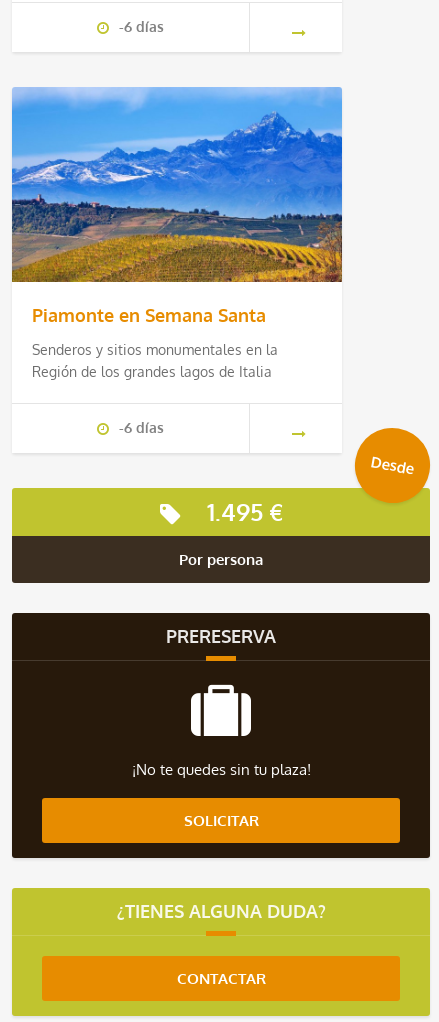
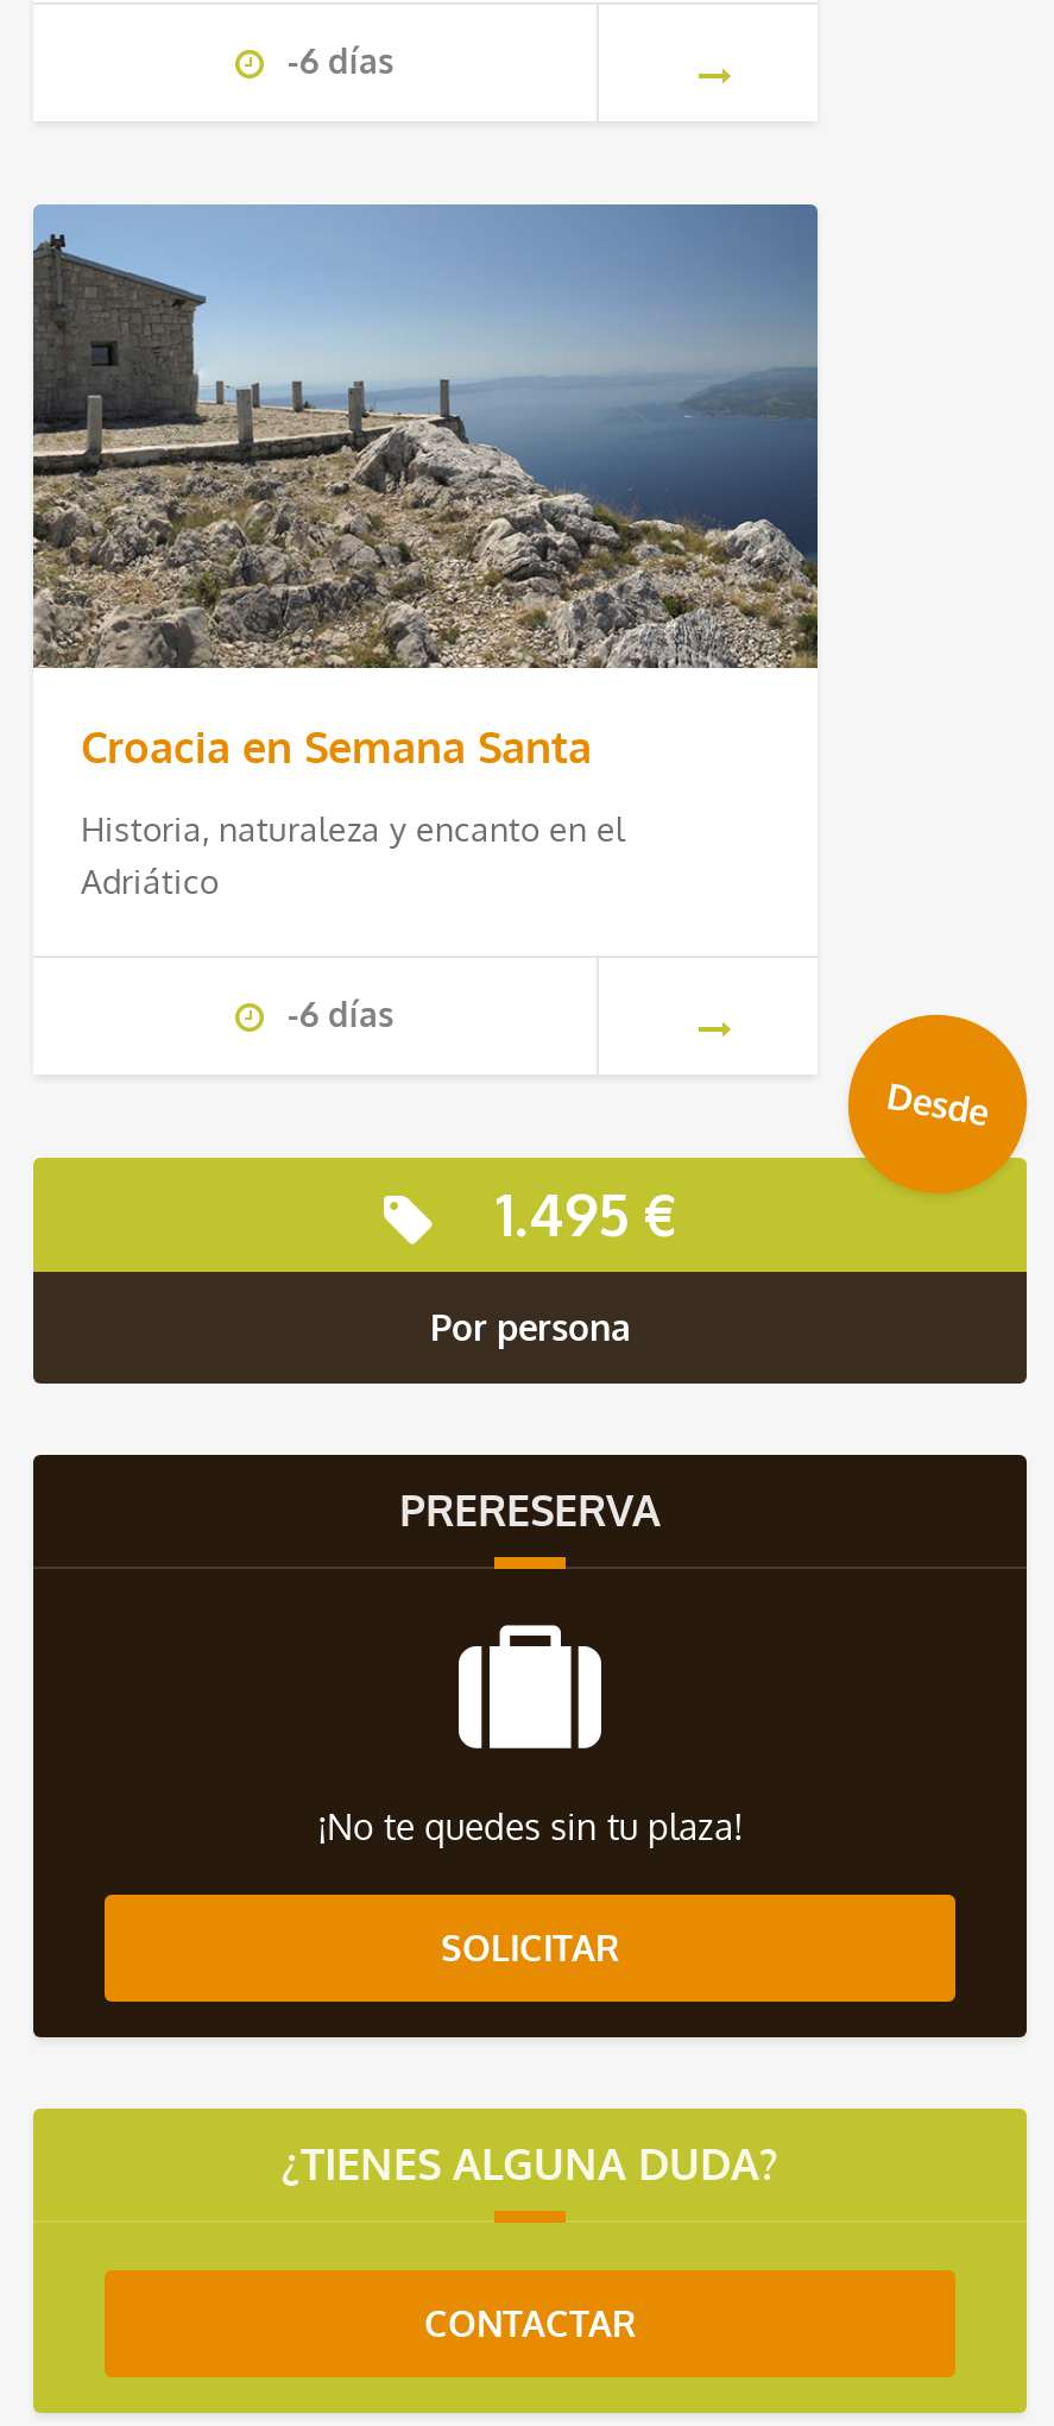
[11,87,343,326] [image] | Piamonte en Semana Santa -> [31,204,820,773] [image] | Croacia en Semana Santa
[32,341,278,380] Senderos y sitios monumentales en la | Región de los grandes lagos de Italia -> [81,808,625,901] Historia, naturaleza y encanto en el | Adriático

